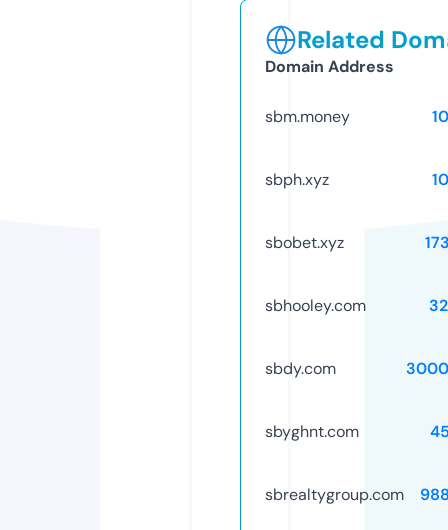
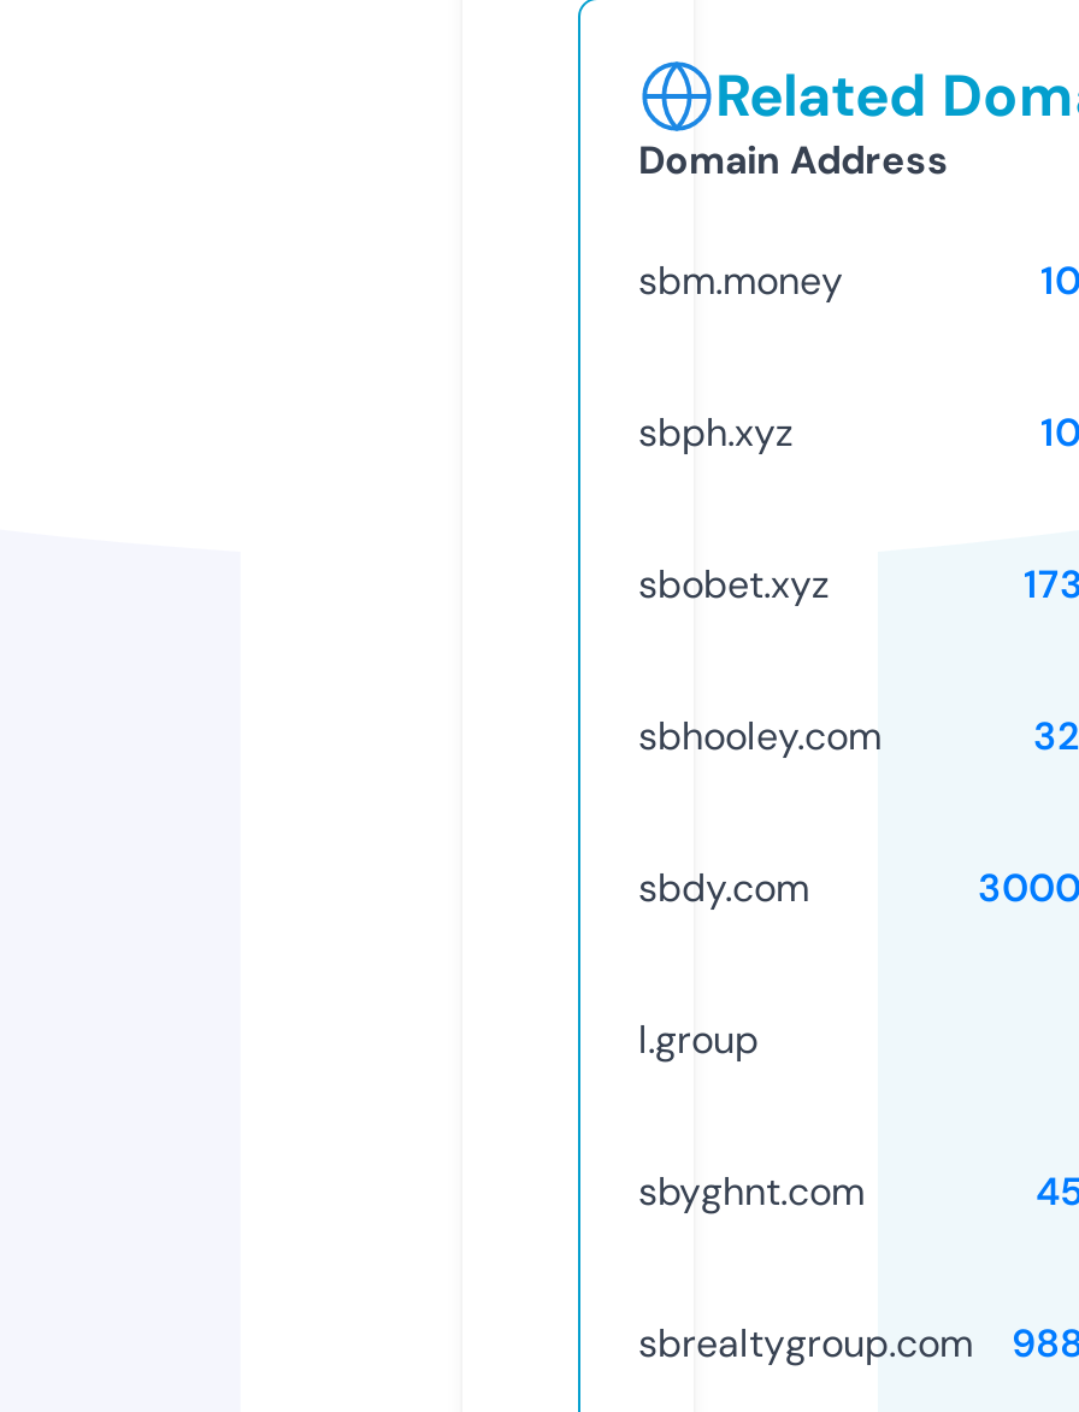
none -> [638,1014,759,1065] l.group

